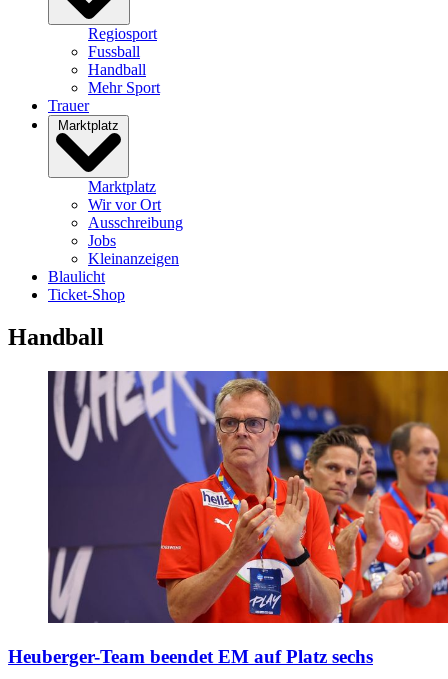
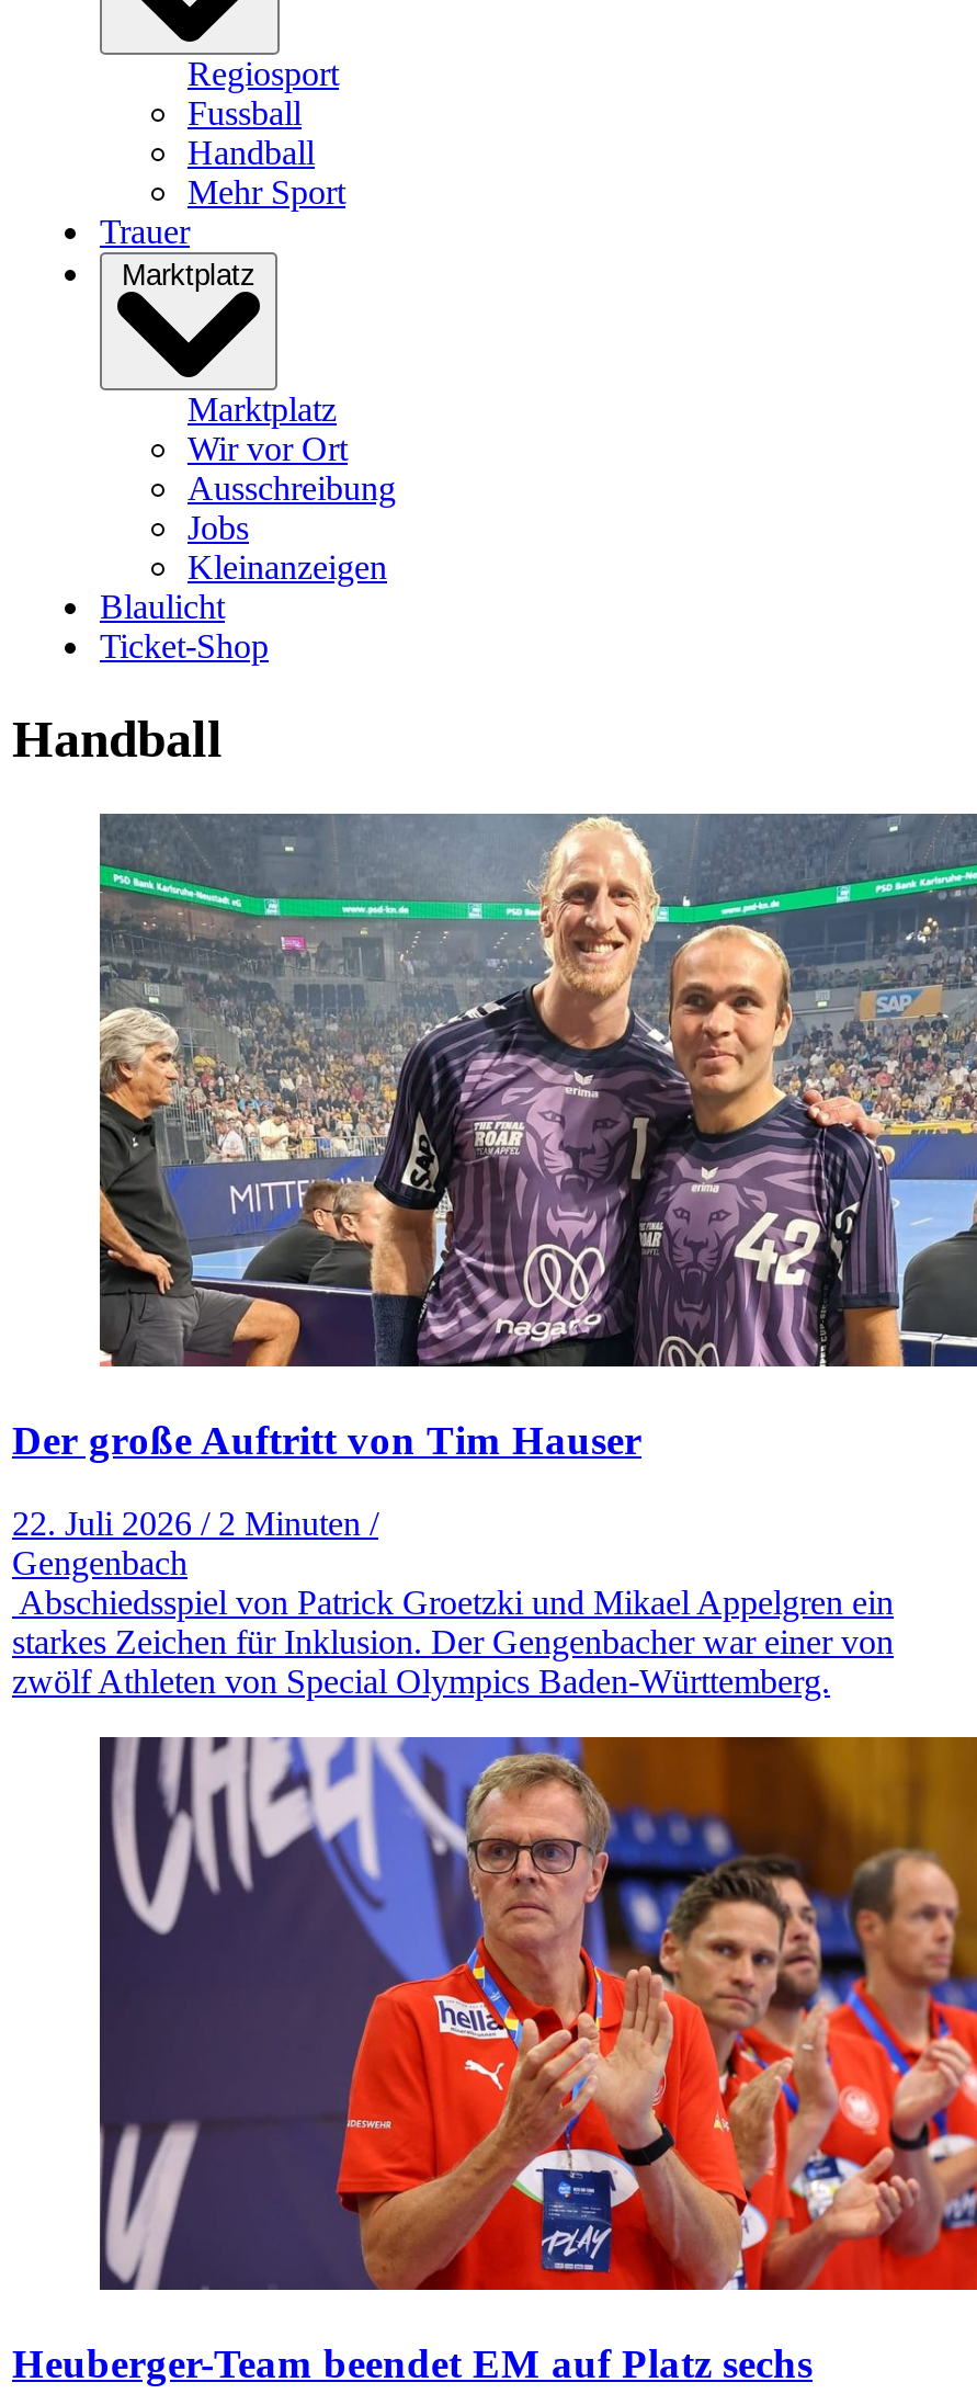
none -> [12,812,970,1701] [image] | Der große Auftritt von Tim Hauser | 22. Juli 2026 / 2 Minuten / | Gengenbach | Abschiedsspiel von Patrick Groetzki und Mikael Appelgren ein | starkes Zeichen für Inklusion. Der Gengenbacher war einer von | zwölf Athleten von Special Olympics Baden-Württemberg.

